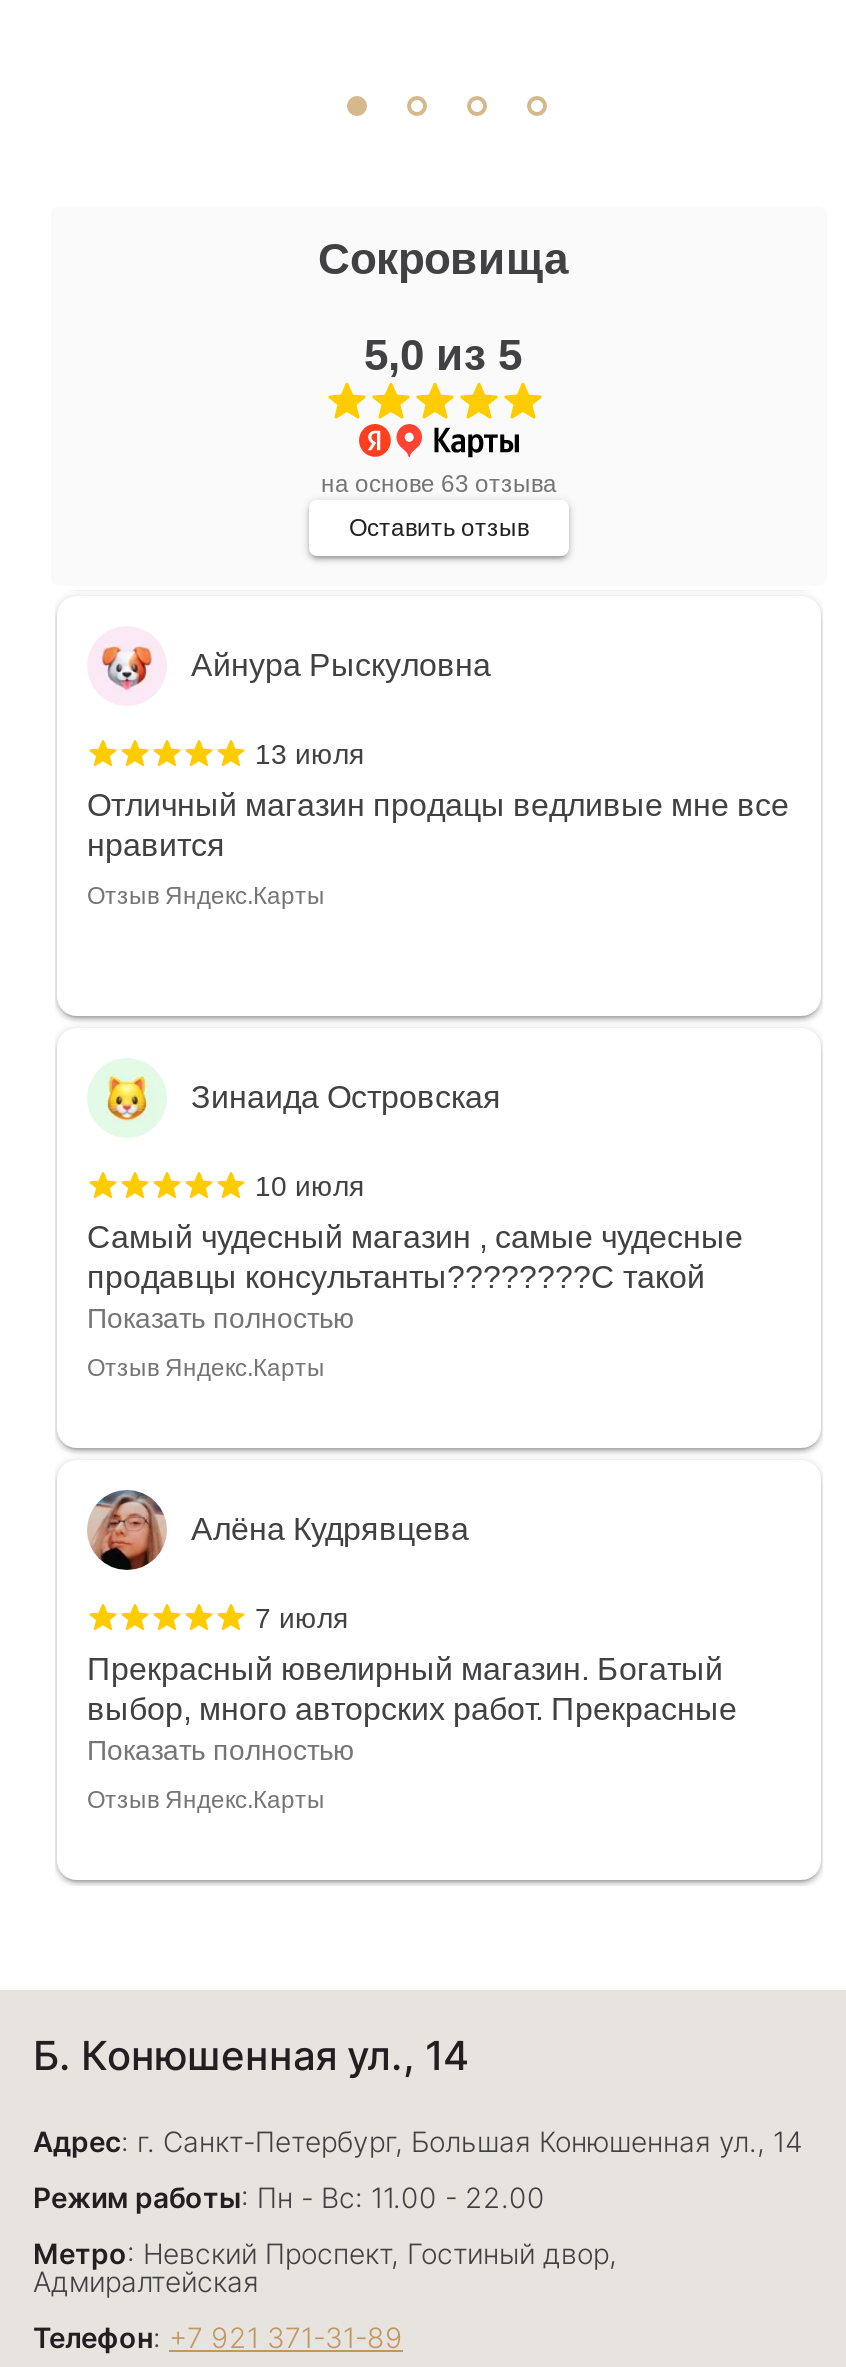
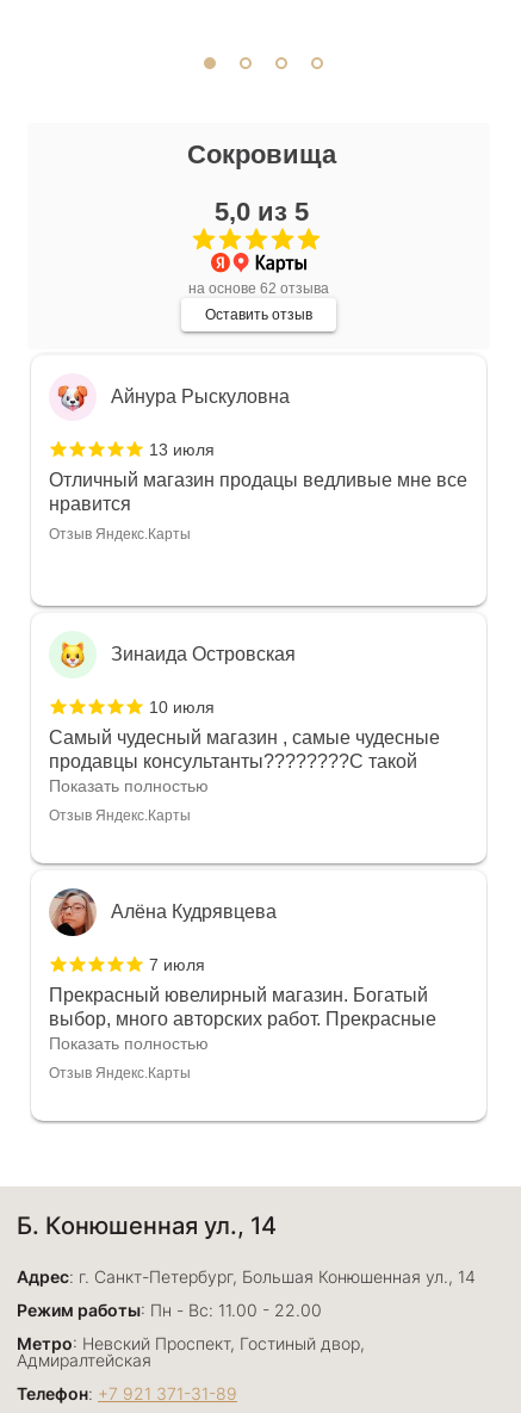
[321,469,557,497] на основе 63 отзыва -> [188,280,329,296] на основе 62 отзыва

